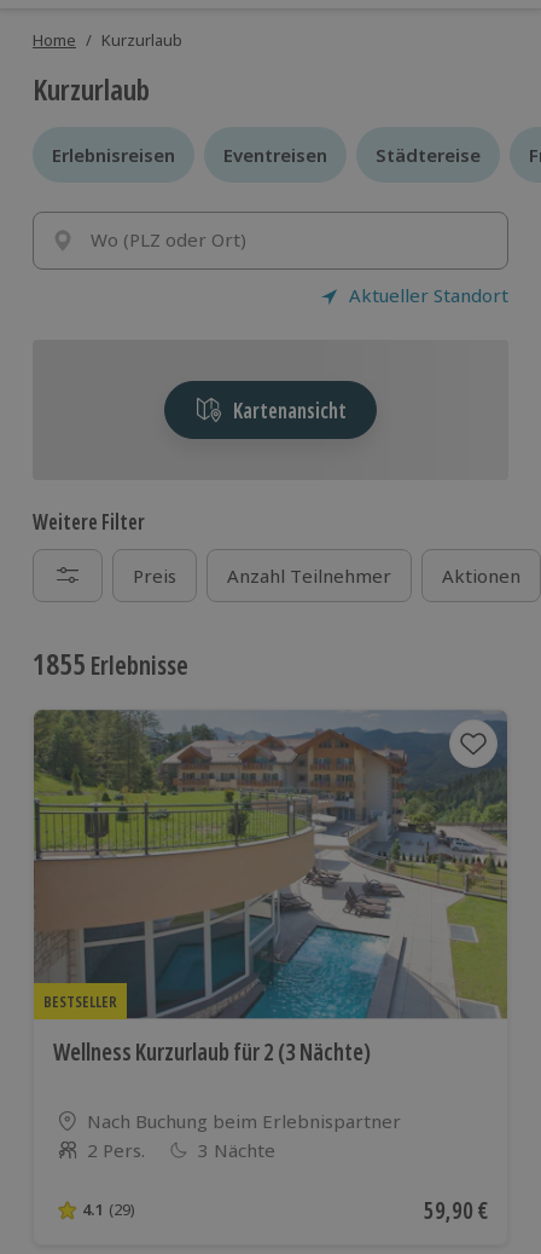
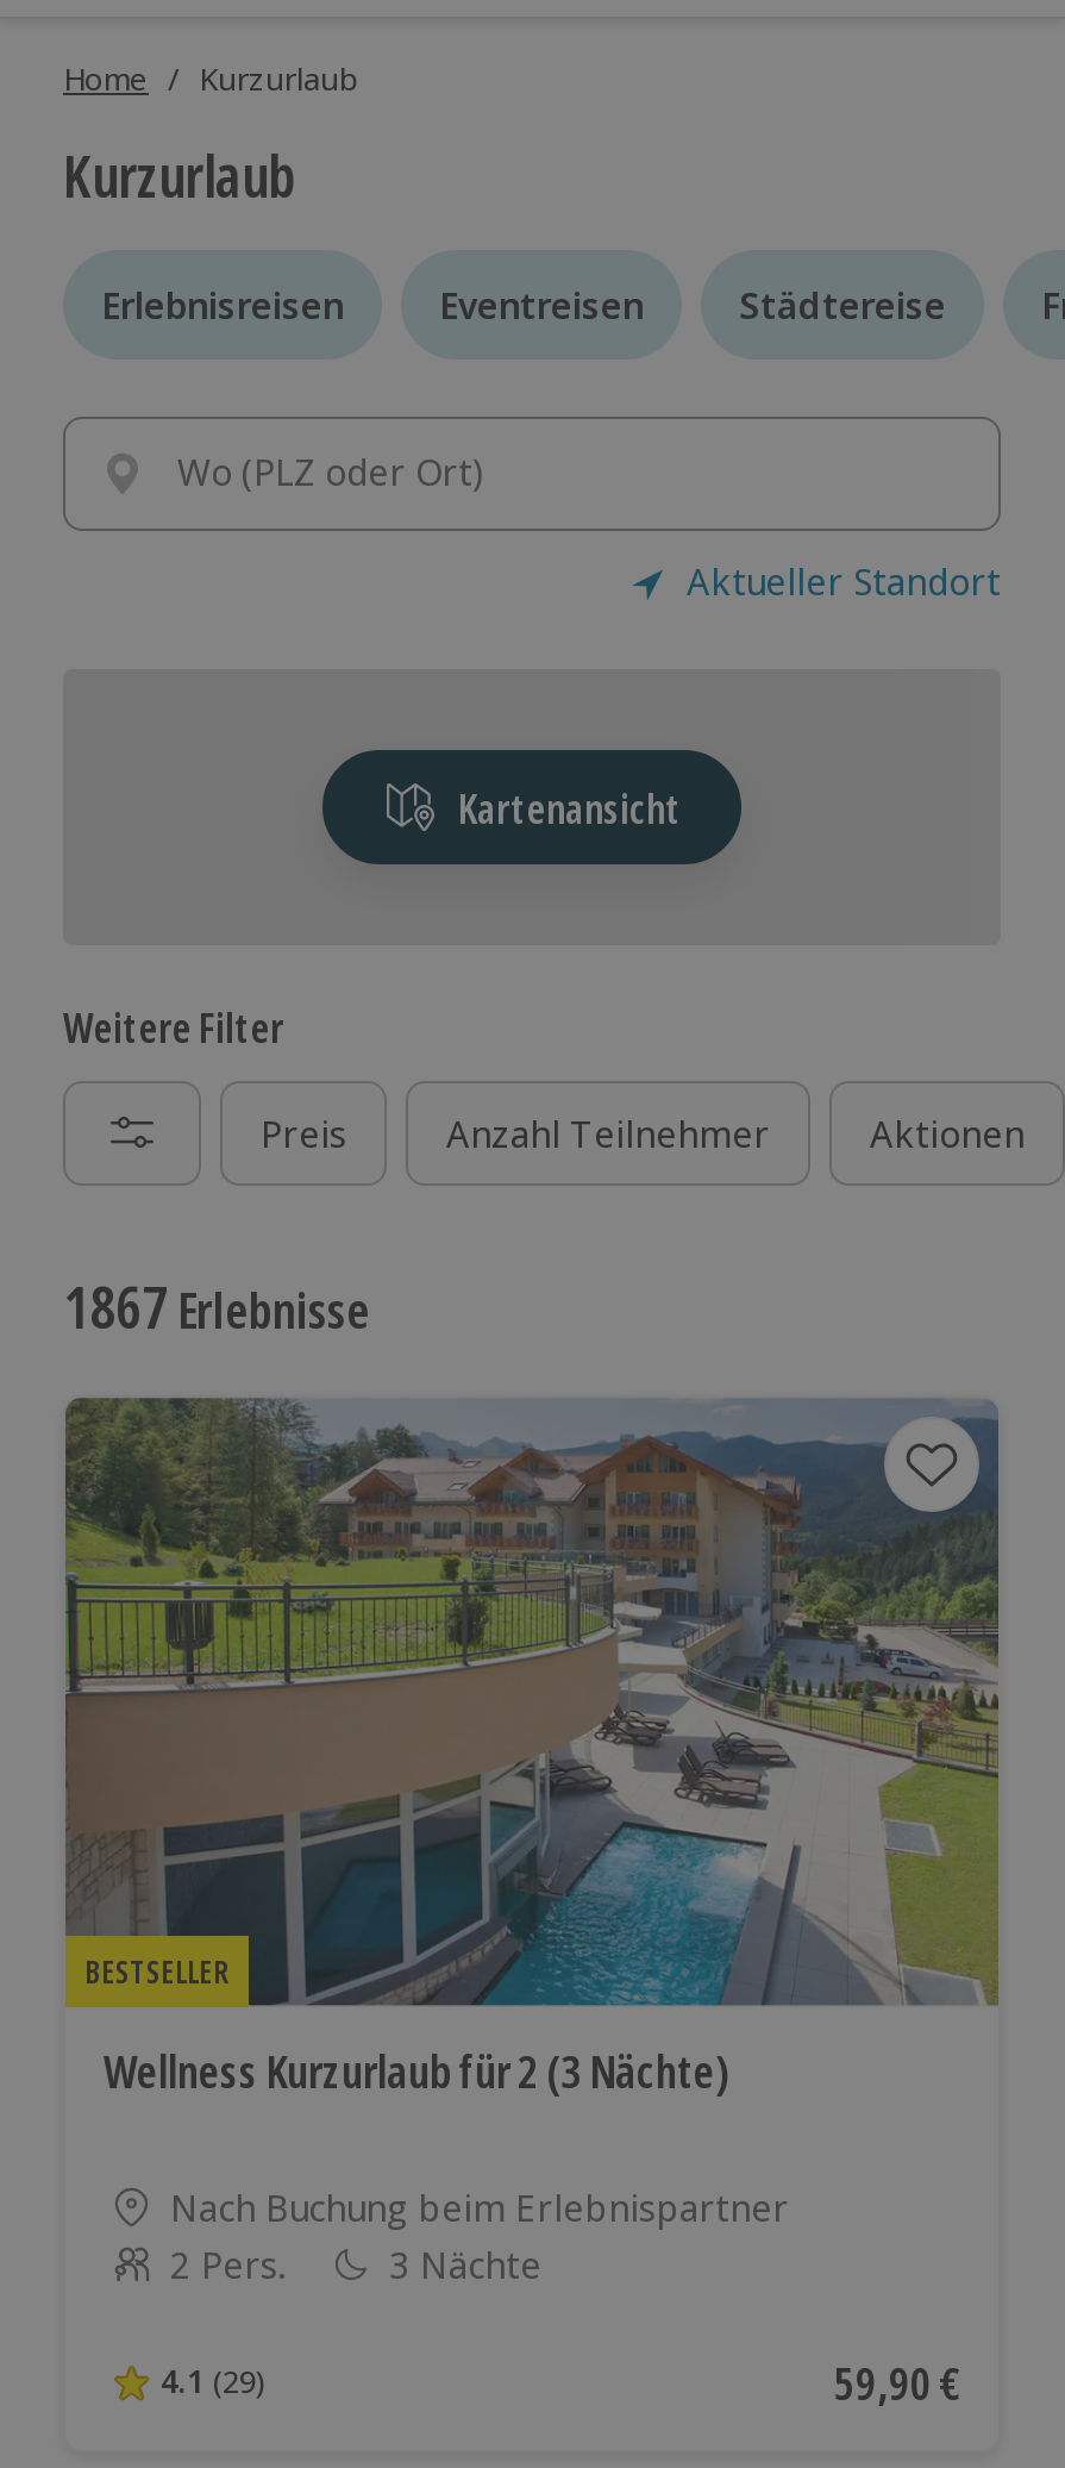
[33,643,188,683] 1855 Erlebnisse -> [63,1267,370,1345] 1867 Erlebnisse

